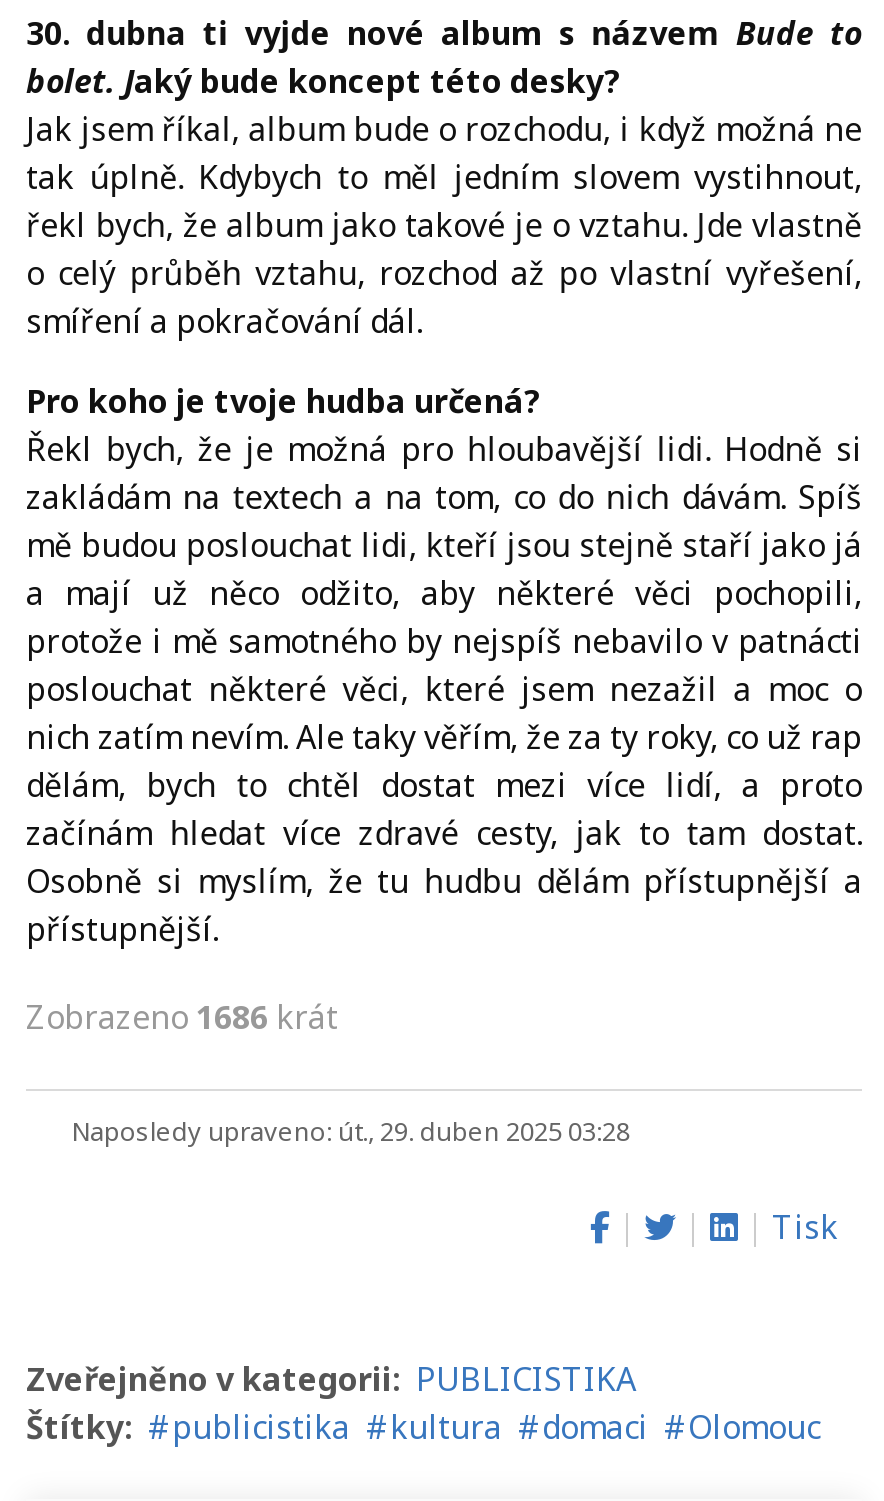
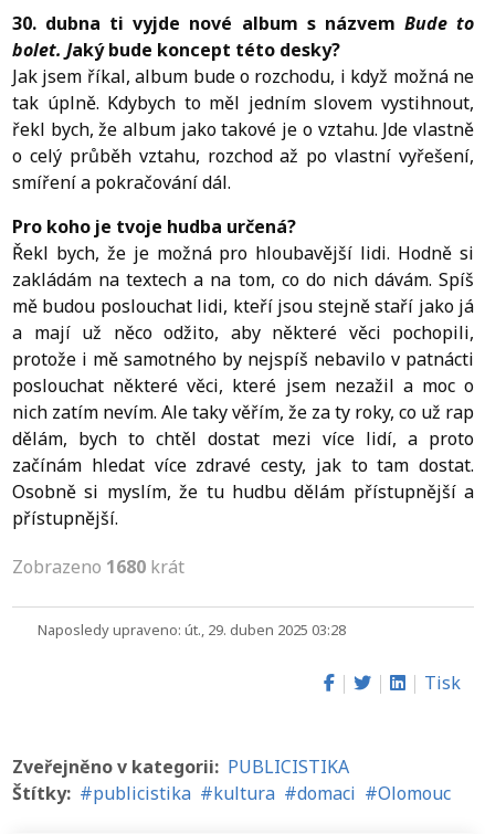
[26,996,338,1040] Zobrazeno 1686 krát -> [12,555,184,579] Zobrazeno 1680 krát

